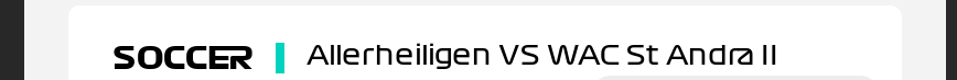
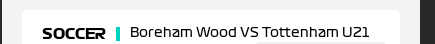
[307,43,778,69] Allerheiligen VS WAC St Andra II -> [130,27,370,39] Boreham Wood VS Tottenham U21

